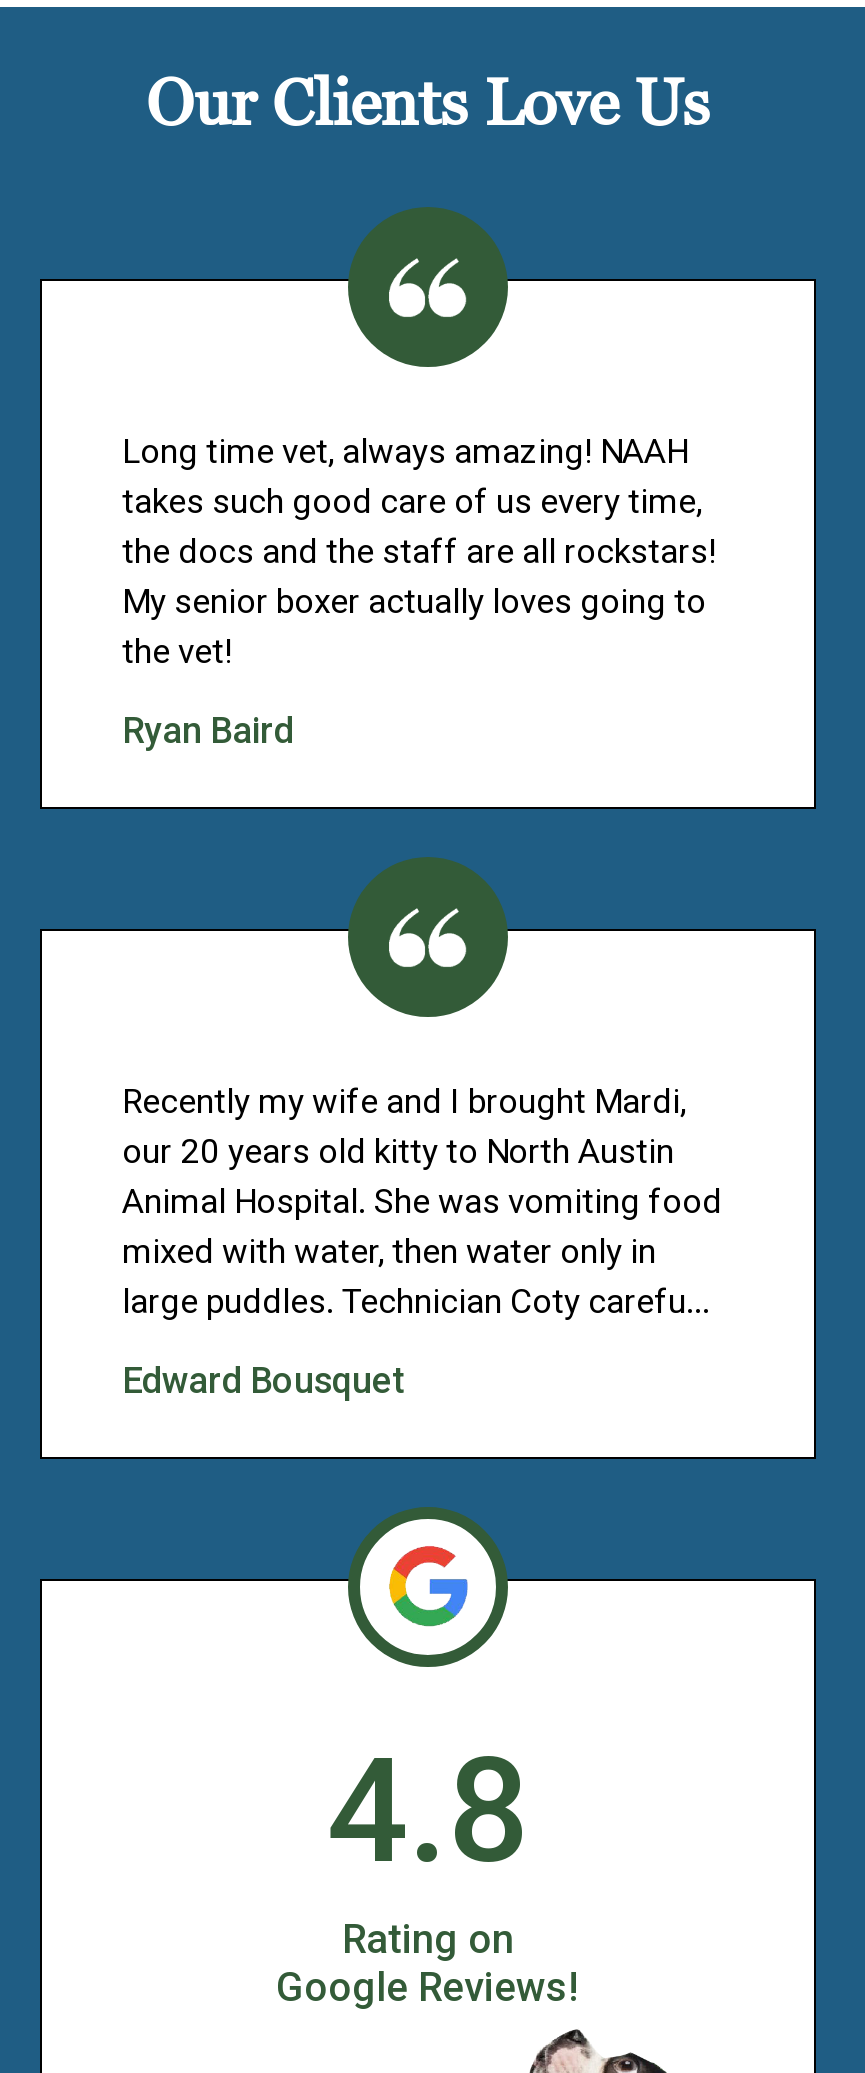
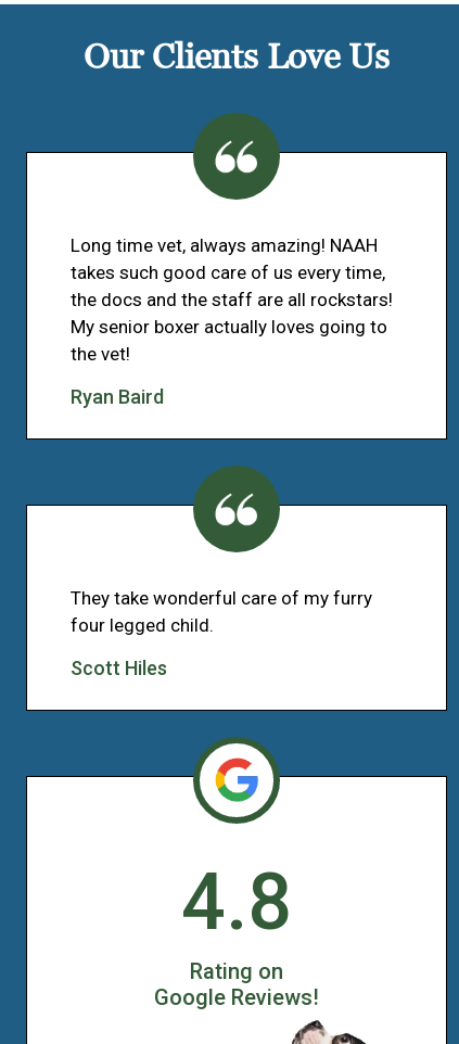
[122,1082,722,1322] Recently my wife and I brought Mardi, | our 20 years old kitty to North Austin | Animal Hospital. She was vomiting food | mixed with water, then water only in | large puddles. Technician Coty carefu... -> [71,588,372,636] They take wonderful care of my furry | four legged child.
[122,1360,406,1402] Edward Bousquet -> [71,657,167,680] Scott Hiles

